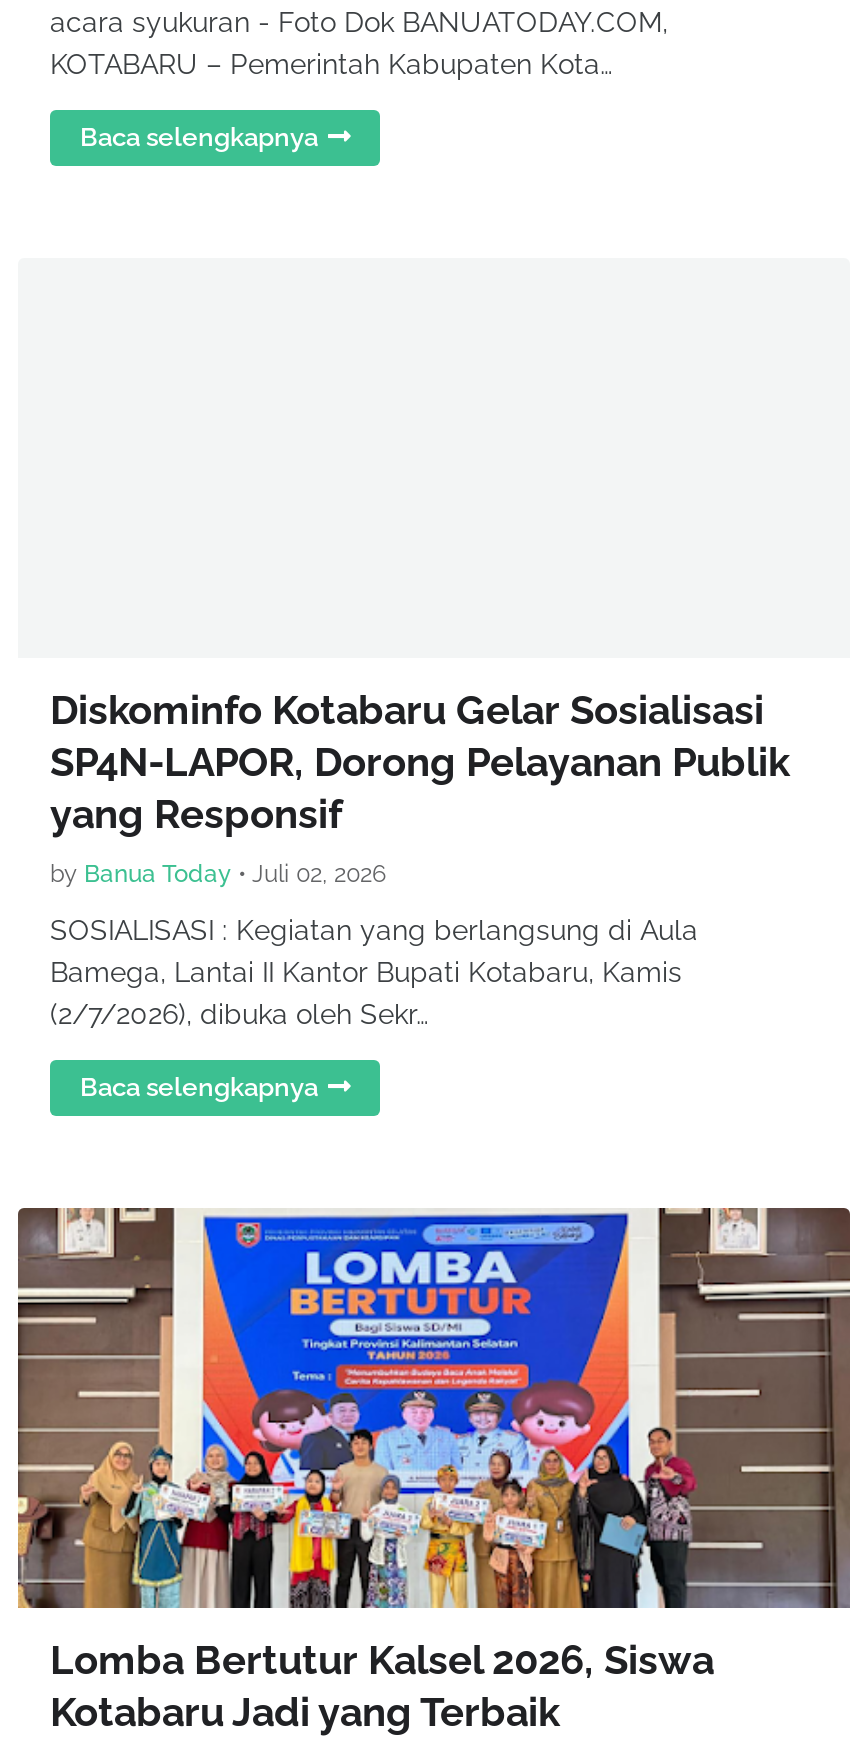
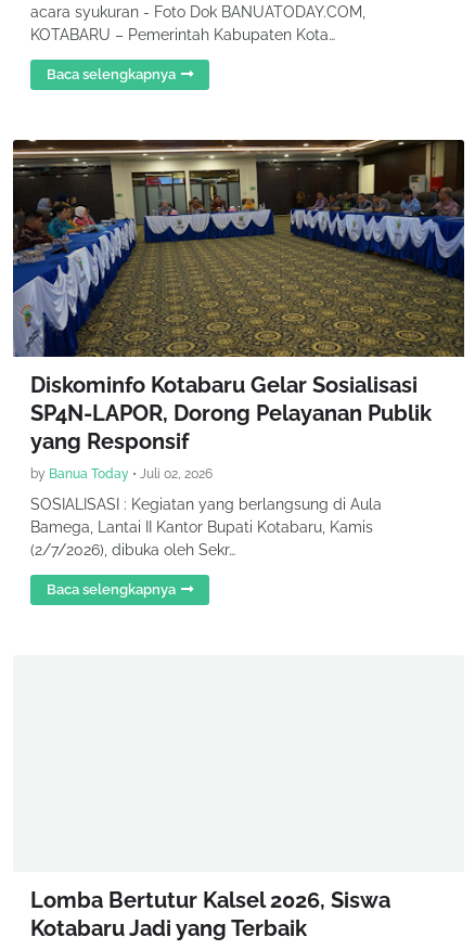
none -> [12,139,465,358] [image]
[16,1206,852,1610] [image] -> none

